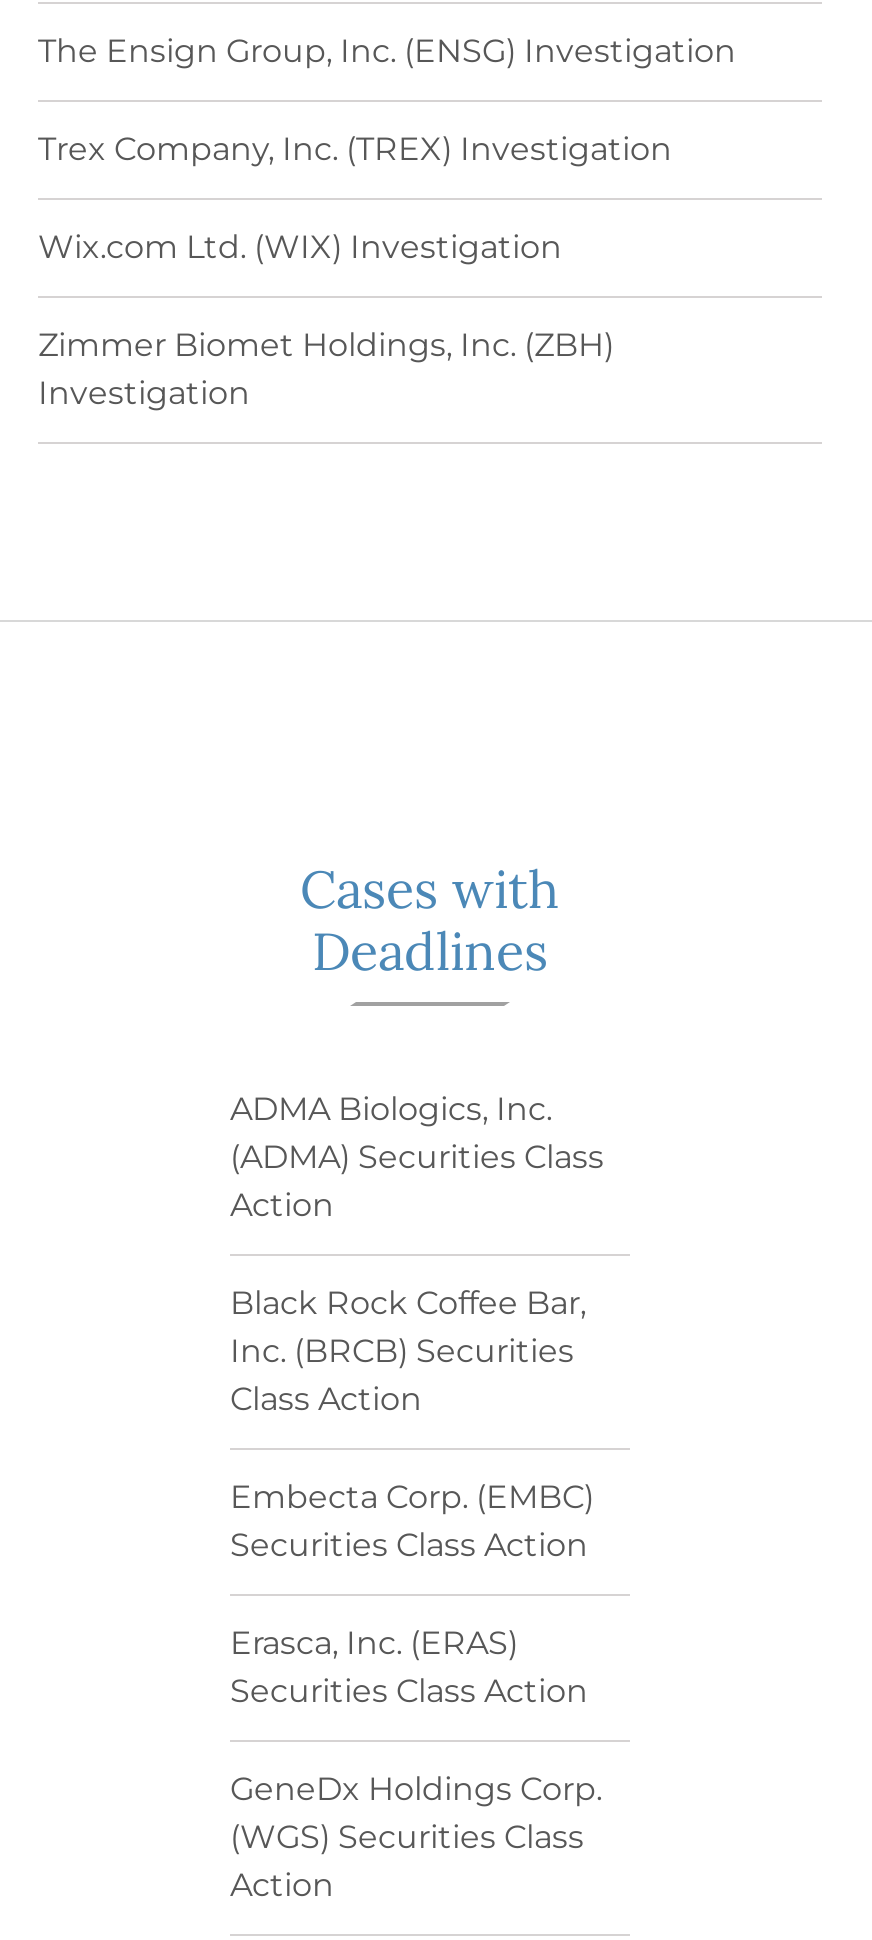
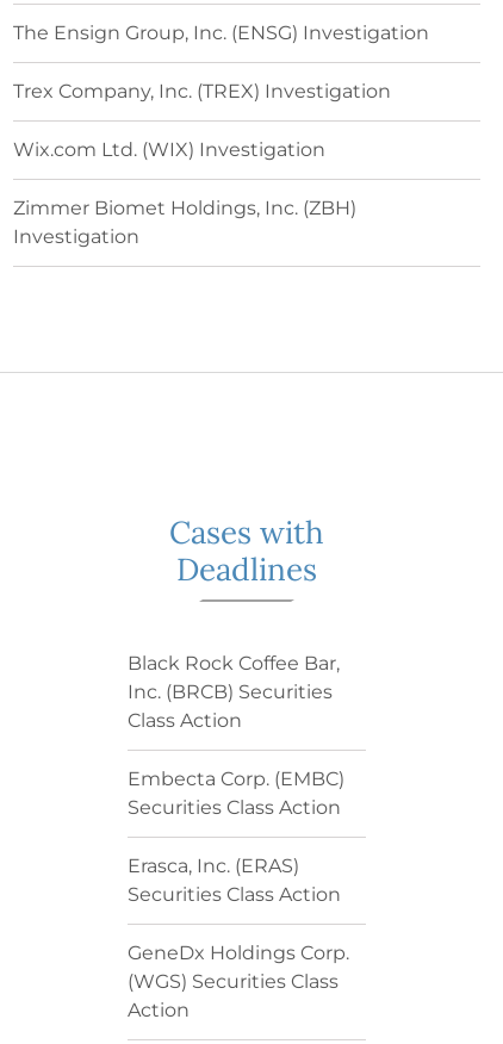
[230,1090,604,1224] ADMA Biologics, Inc. | (ADMA) Securities Class | Action -> none

